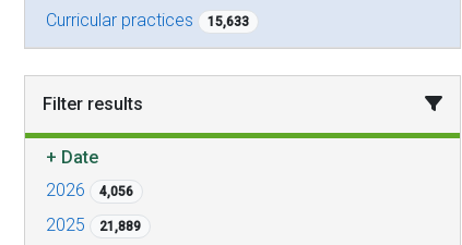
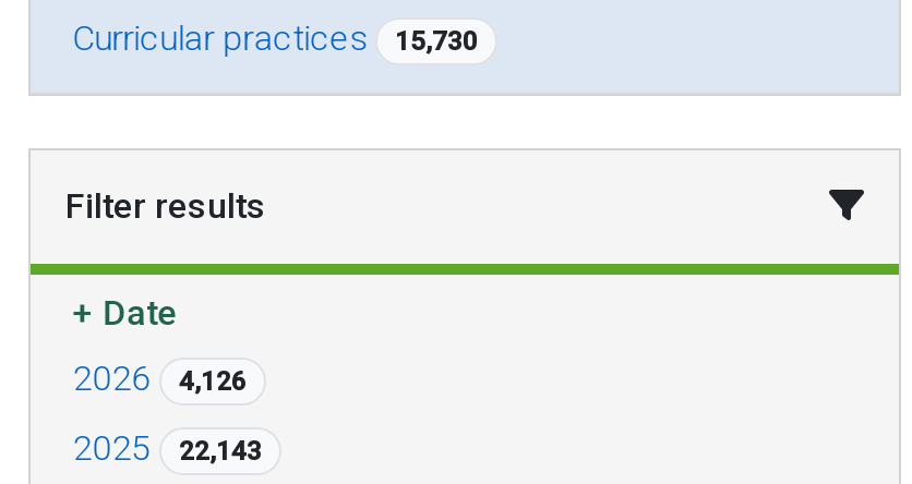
[46,10,249,31] Curricular practices 15,633 -> [72,18,478,59] Curricular practices 15,730
[46,179,133,200] 2026 4,056 -> [72,357,247,399] 2026 4,126
[46,215,141,235] 2025 21,889 -> [72,428,262,469] 2025 22,143

